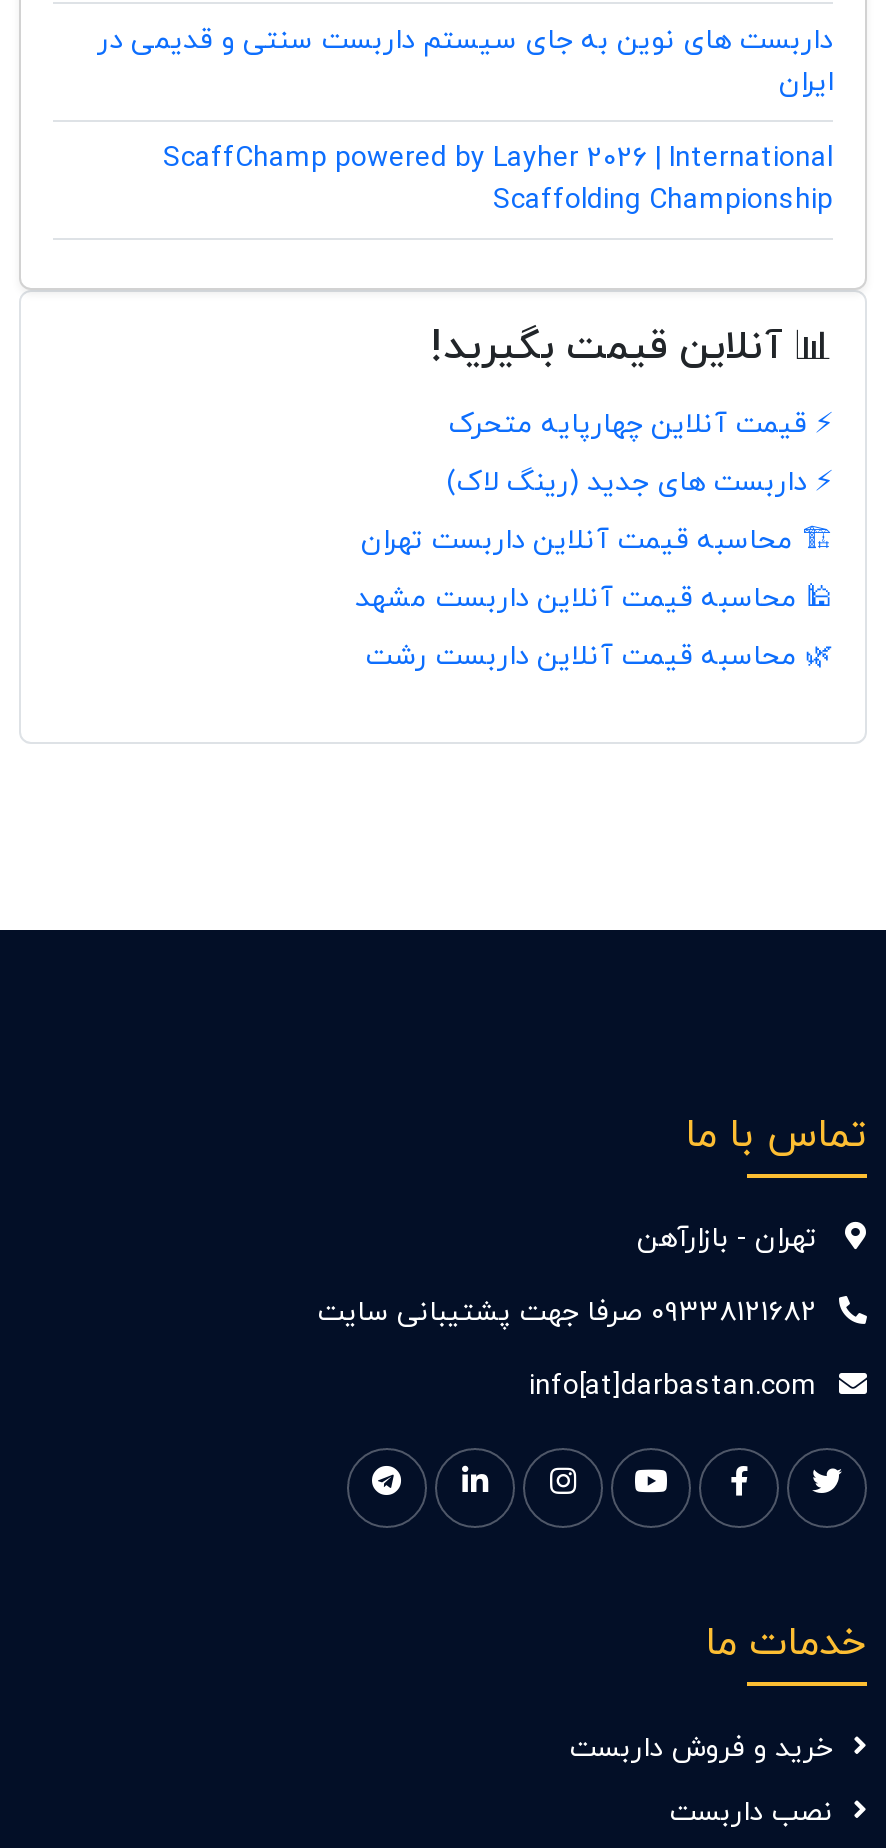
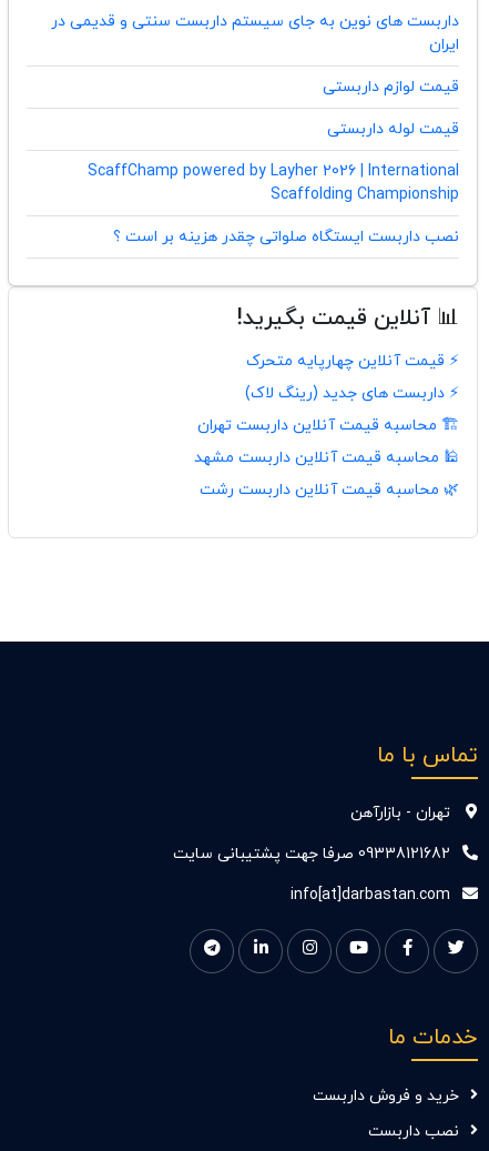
none -> [323,77,459,140] قیمت لوازم داربستی | قیمت لوله داربستی
none -> [113,226,459,248] نصب داربست ایستگاه صلواتی چقدر هزینه بر است ؟

